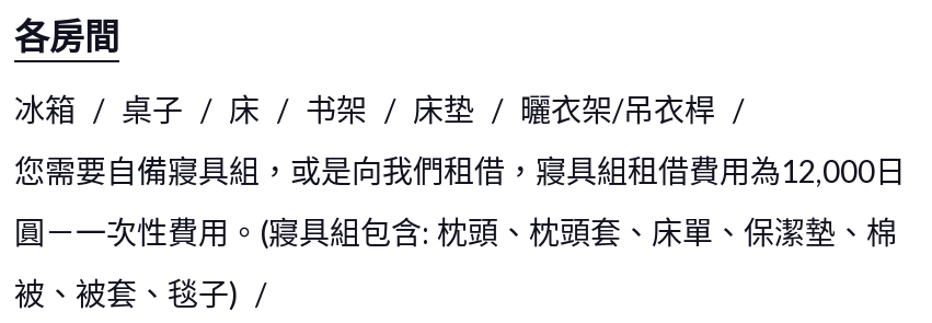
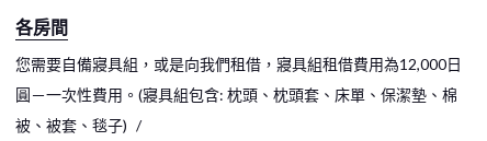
[14,92,715,129] 冰箱 | 桌子 | 床 | 书架 | 床垫 | 曬衣架/吊衣桿 -> none

